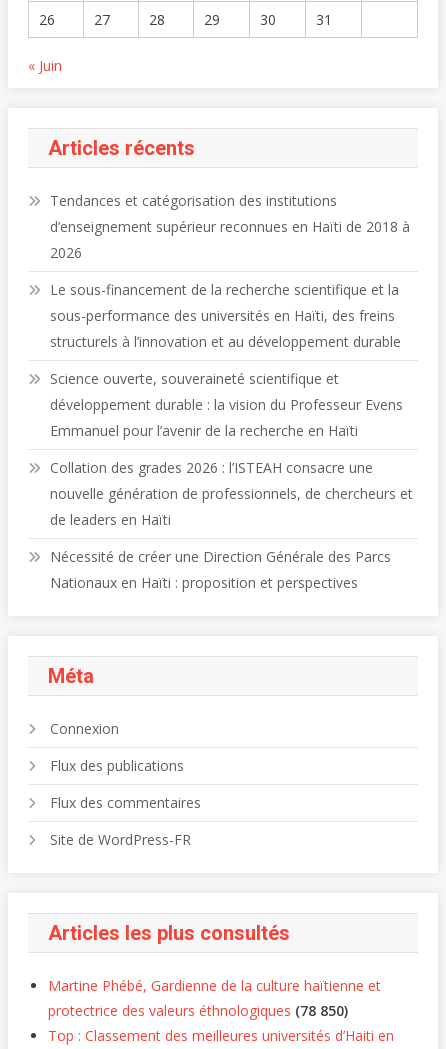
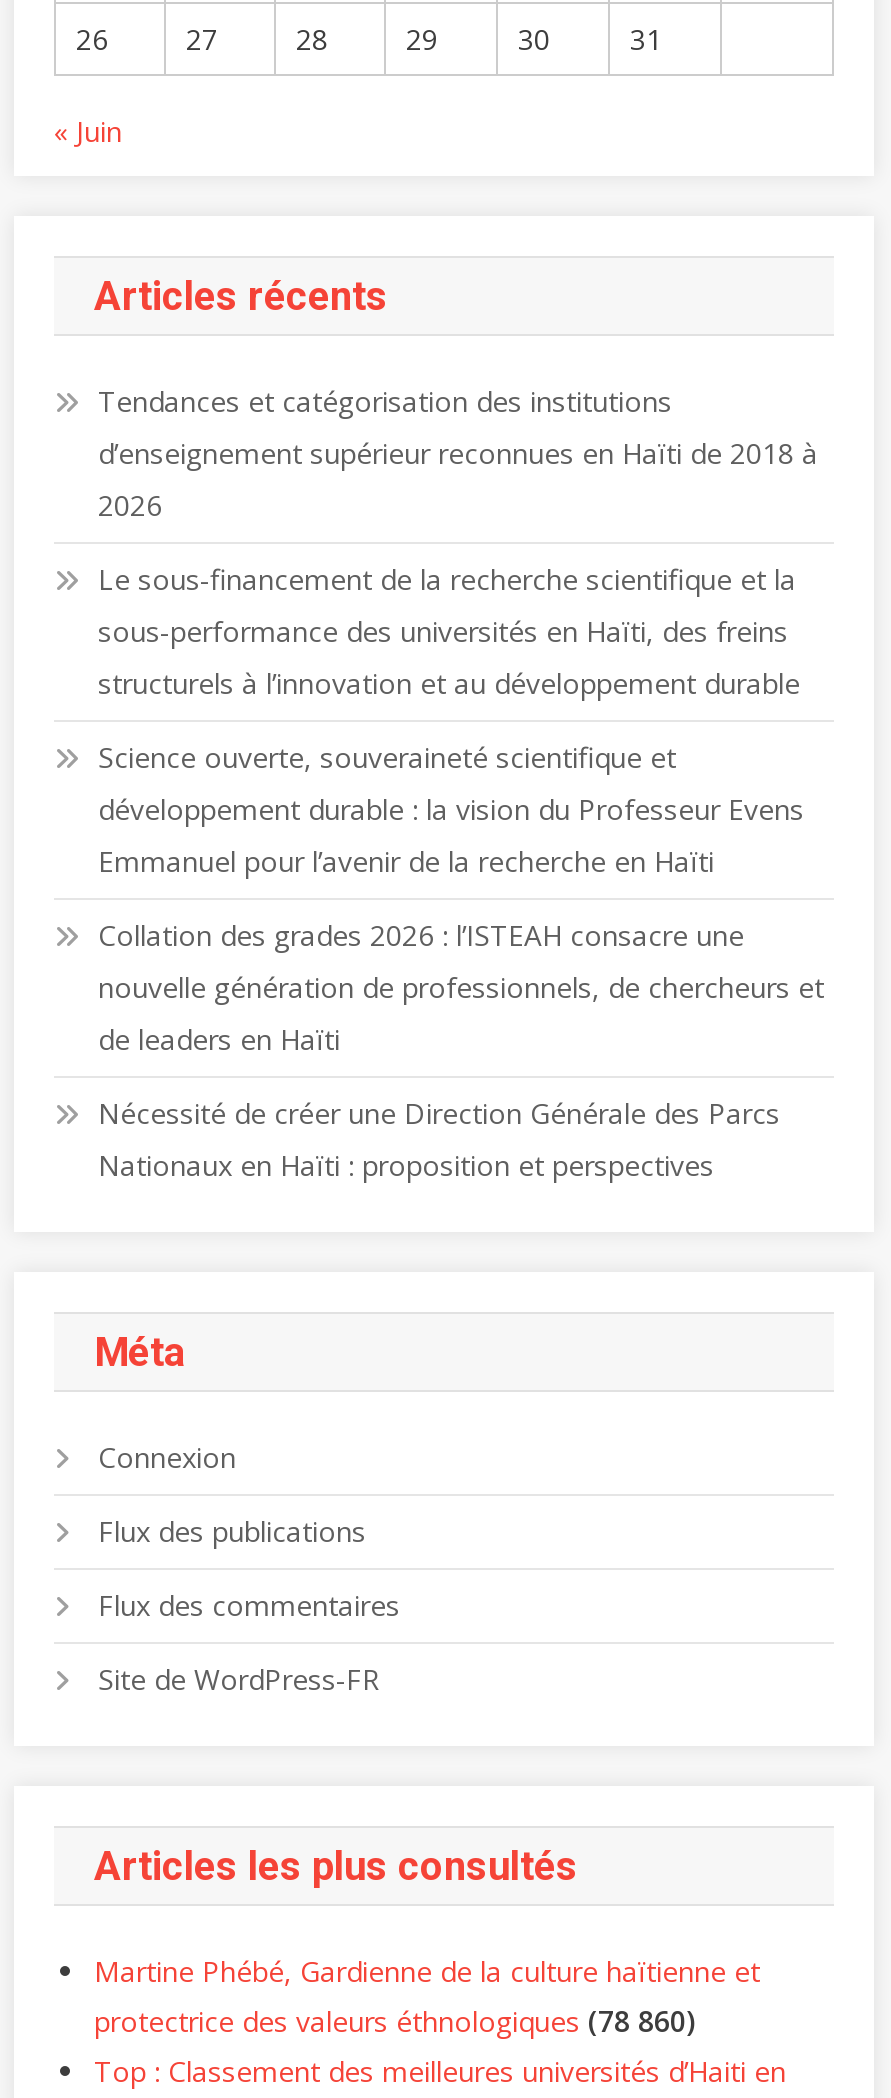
[48,1001,348,1020] protectrice des valeurs éthnologiques (78 850) -> [94,2003,694,2041] protectrice des valeurs éthnologiques (78 860)

